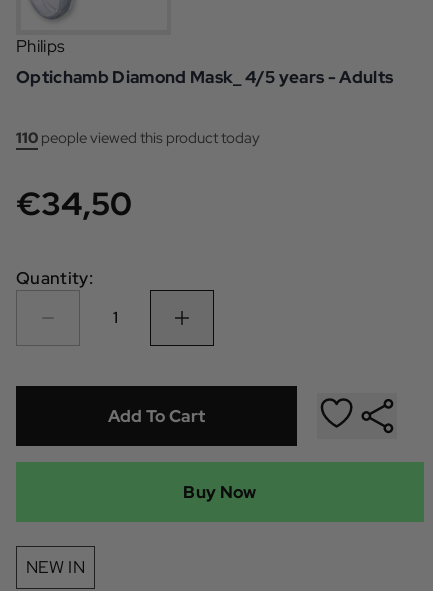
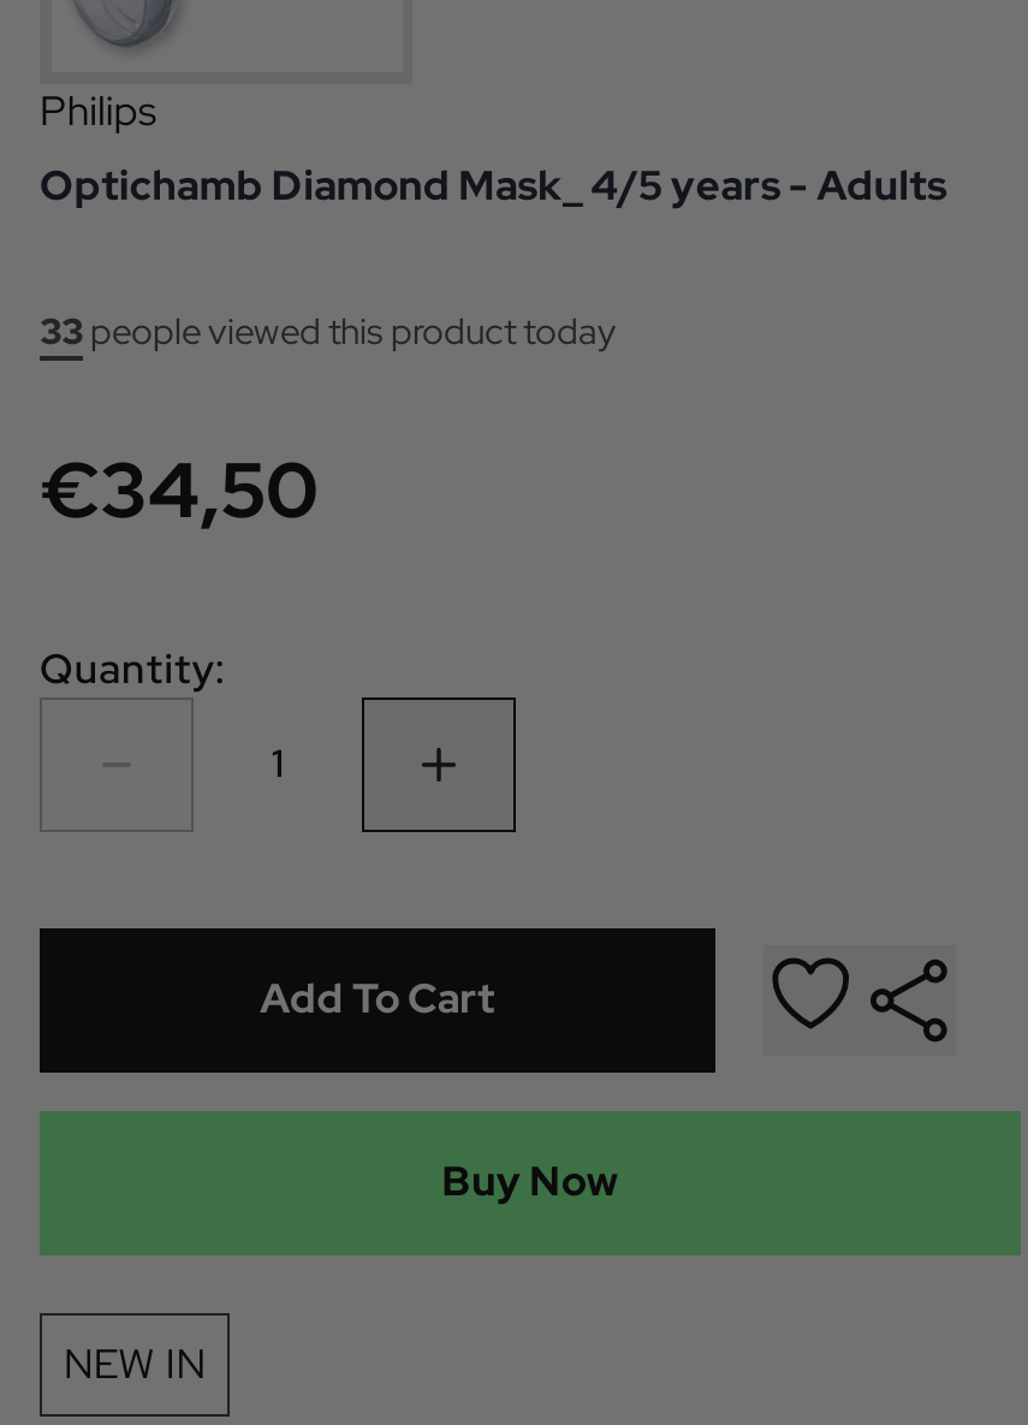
[16,128,260,148] 110 people viewed this product today -> [40,308,617,356] 33 people viewed this product today

